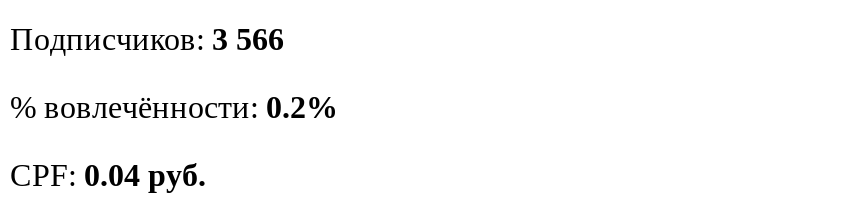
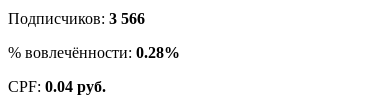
[10,89,338,123] % вовлечённости: 0.2% -> [8,44,180,61] % вовлечённости: 0.28%

